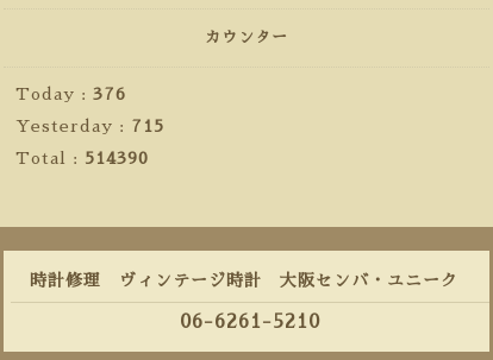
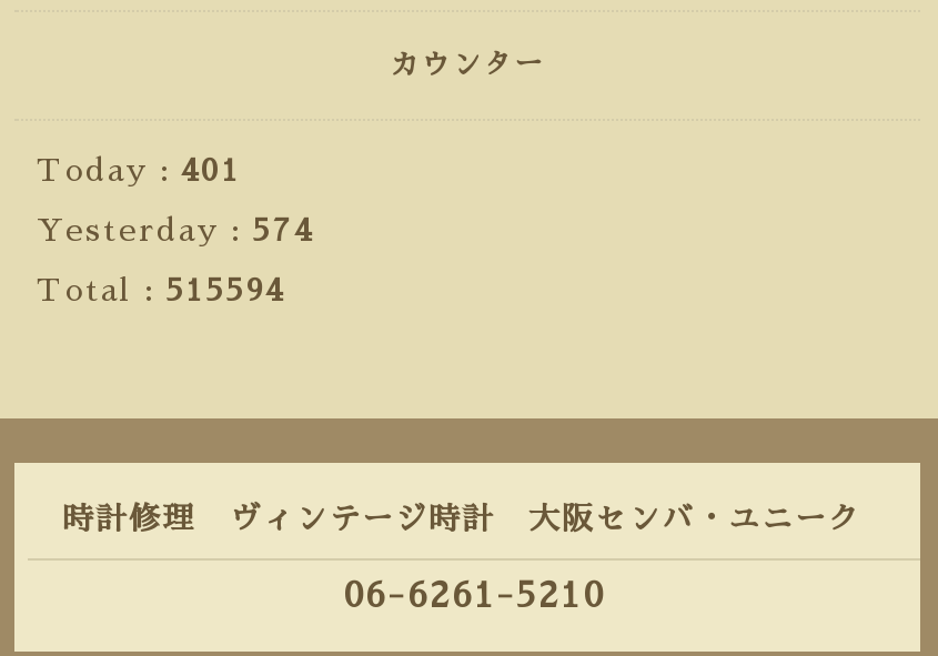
[15,85,126,102] Today : 376 -> [37,154,241,185] Today : 401
[15,117,164,134] Yesterday : 715 -> [37,214,314,245] Yesterday : 574
[15,149,149,166] Total : 514390 -> [37,274,285,305] Total : 515594

